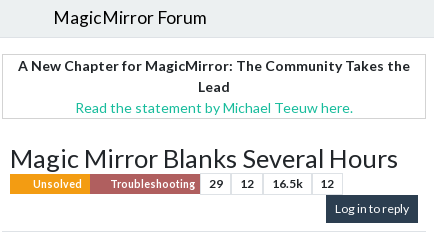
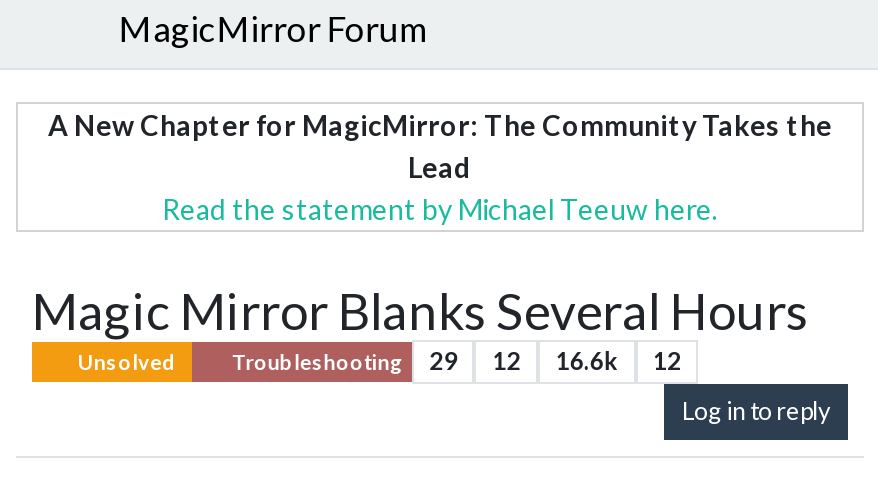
[108,176,334,191] Troubleshooting 29 12 16.5k 12 -> [228,346,681,376] Troubleshooting 29 12 16.6k 12

